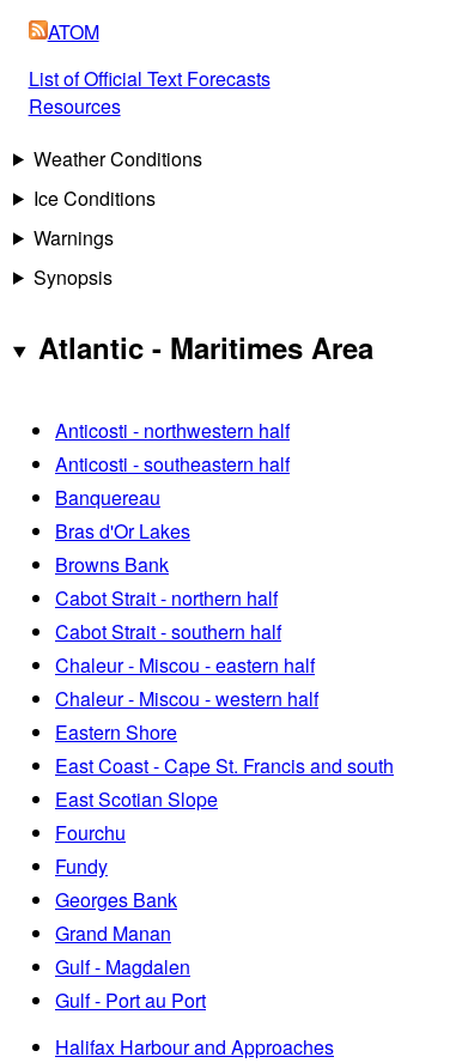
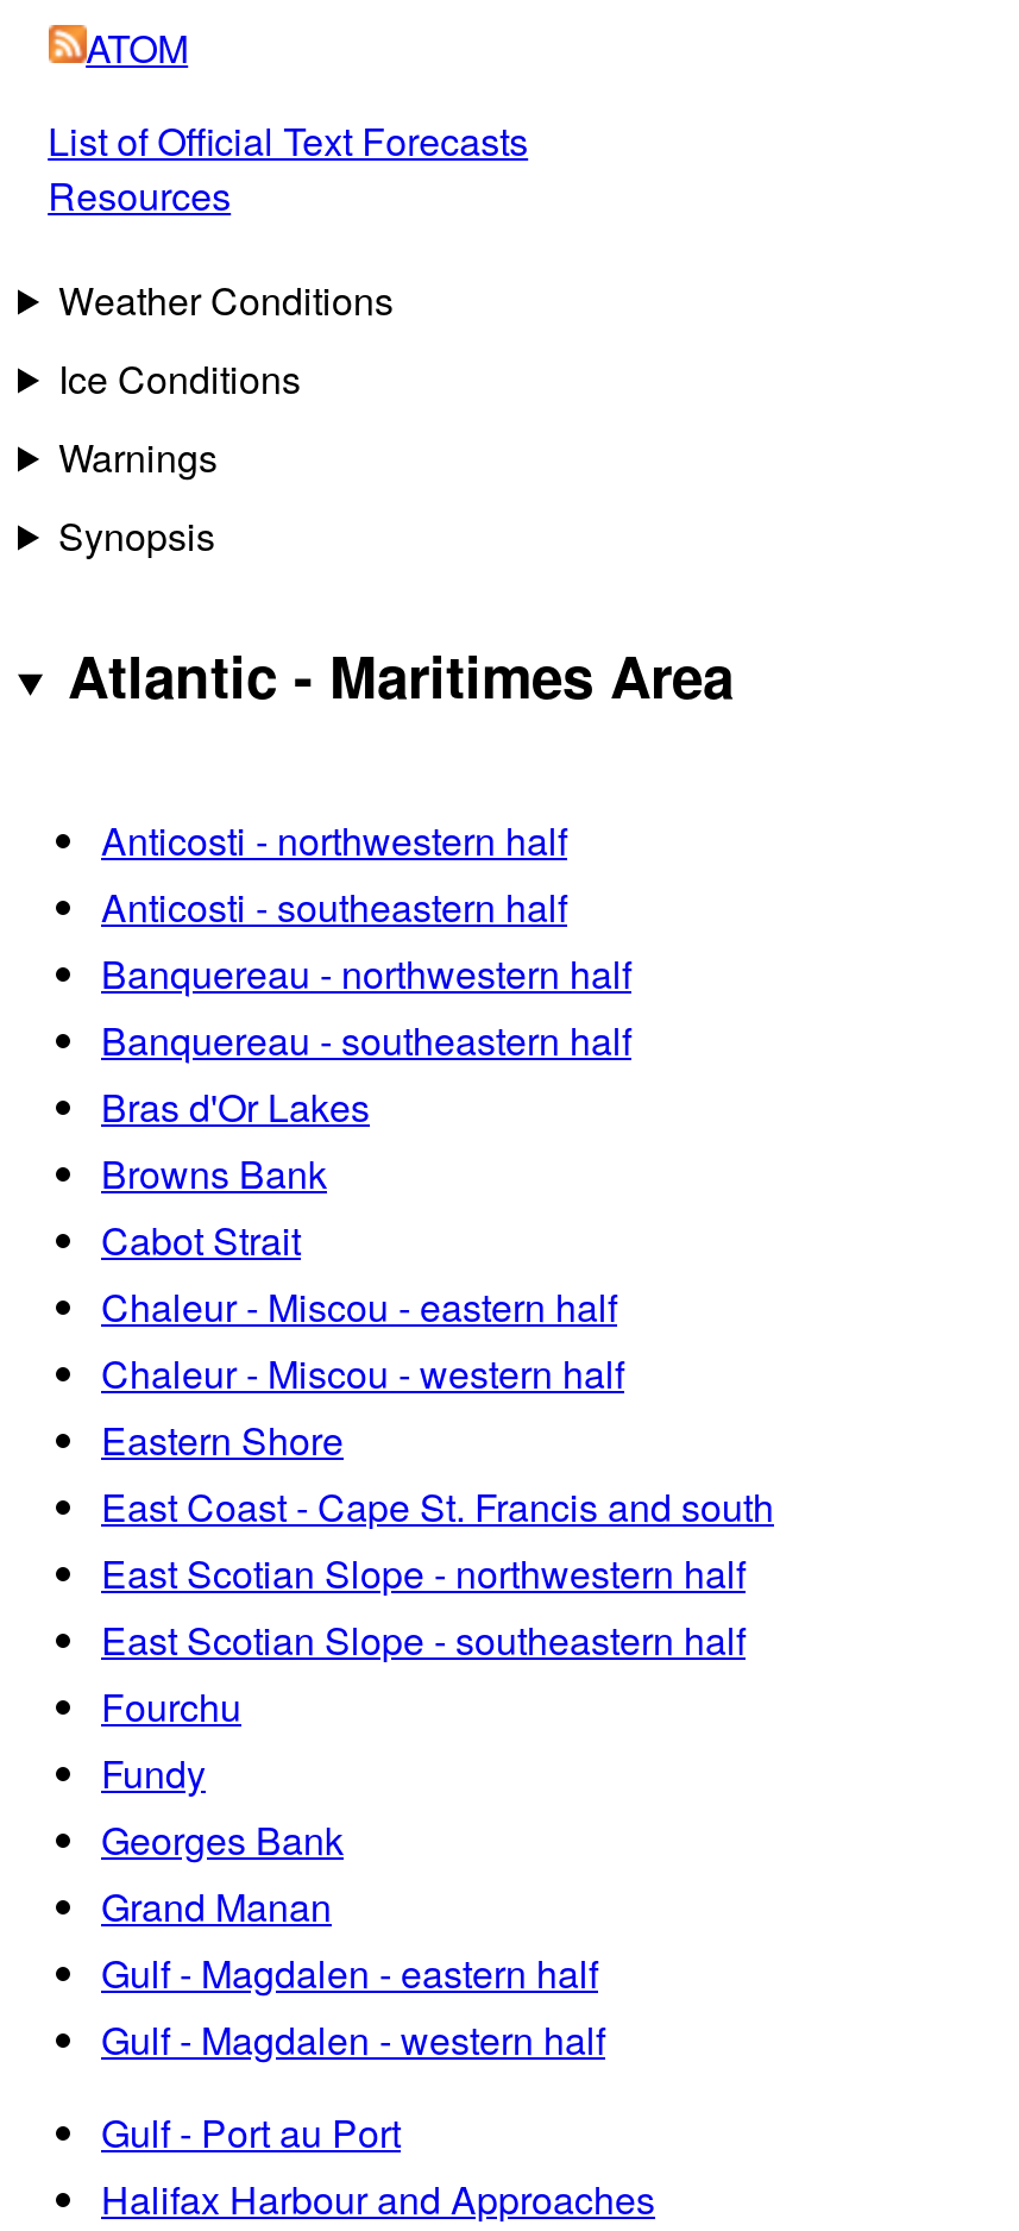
[55,483,160,511] Banquereau -> [101,945,631,1066] Banquereau - northwestern half | Banquereau - southeastern half
[55,584,281,645] Cabot Strait - northern half | Cabot Strait - southern half -> [101,1212,301,1266] Cabot Strait
[55,785,218,812] East Scotian Slope -> [101,1545,746,1666] East Scotian Slope - northwestern half | East Scotian Slope - southeastern half
[55,952,190,980] Gulf - Magdalen -> [101,1944,605,2066] Gulf - Magdalen - eastern half | Gulf - Magdalen - western half

